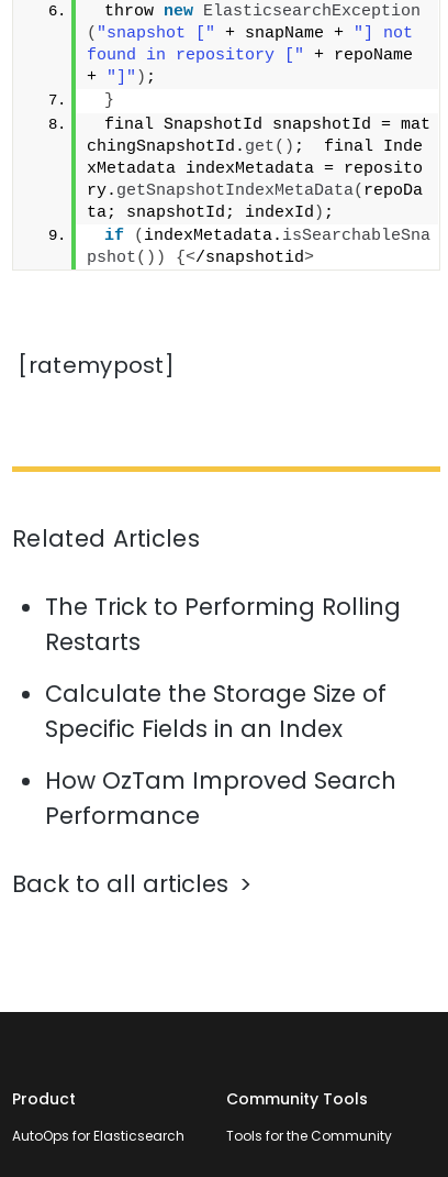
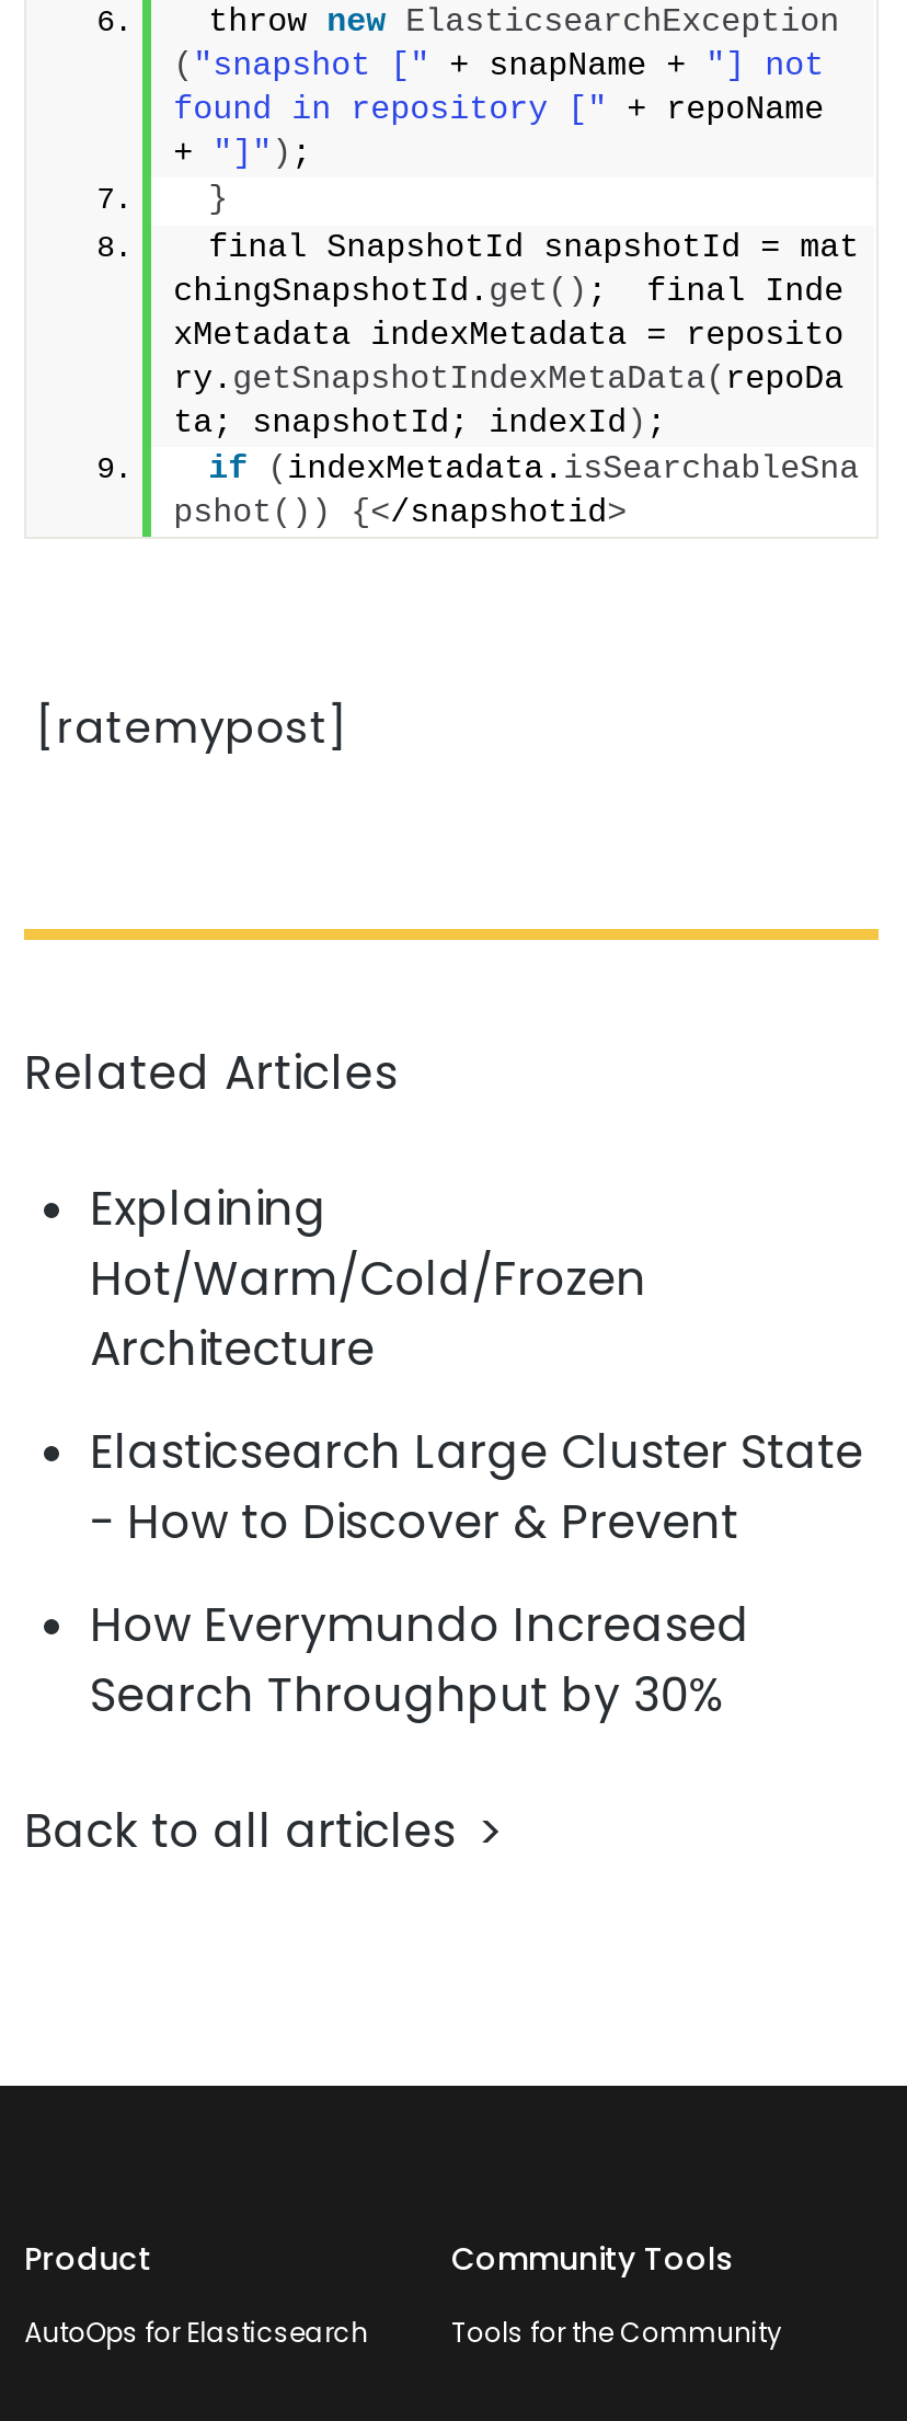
[45,591,401,658] The Trick to Performing Rolling | Restarts -> [90,1177,647,1381] Explaining | Hot/Warm/Cold/Frozen | Architecture
[45,678,387,745] Calculate the Storage Size of | Specific Fields in an Index -> [90,1420,863,1554] Elasticsearch Large Cluster State | - How to Discover & Prevent
[45,765,397,832] How OzTam Improved Search | Performance -> [90,1593,749,1727] How Everymundo Increased | Search Throughput by 30%

